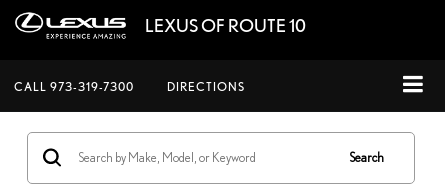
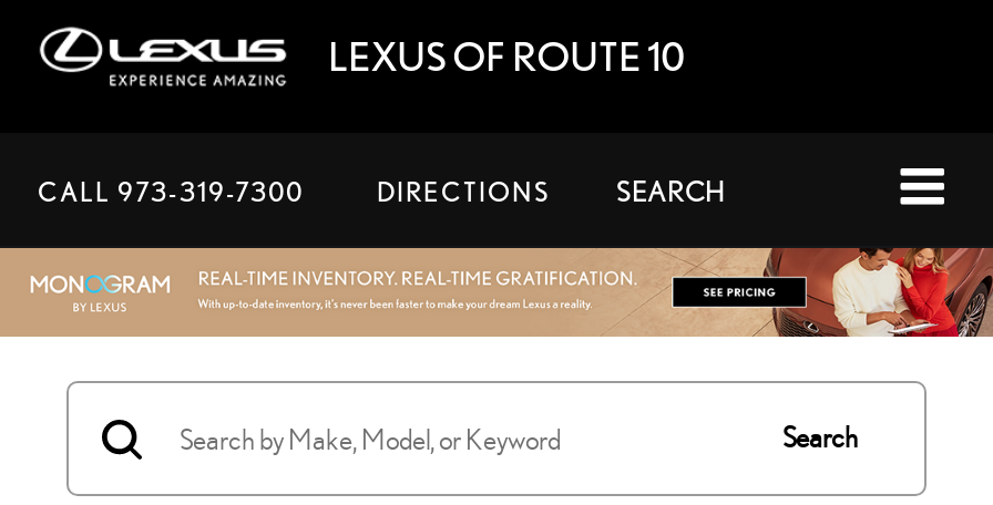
none -> [7,246,986,339] [image]
none -> [616,175,725,208] SEARCH

